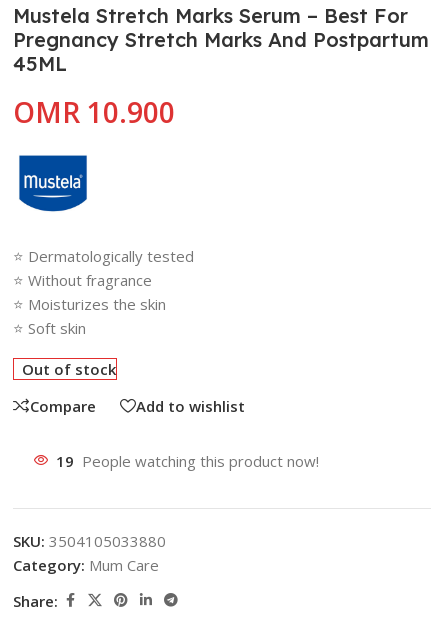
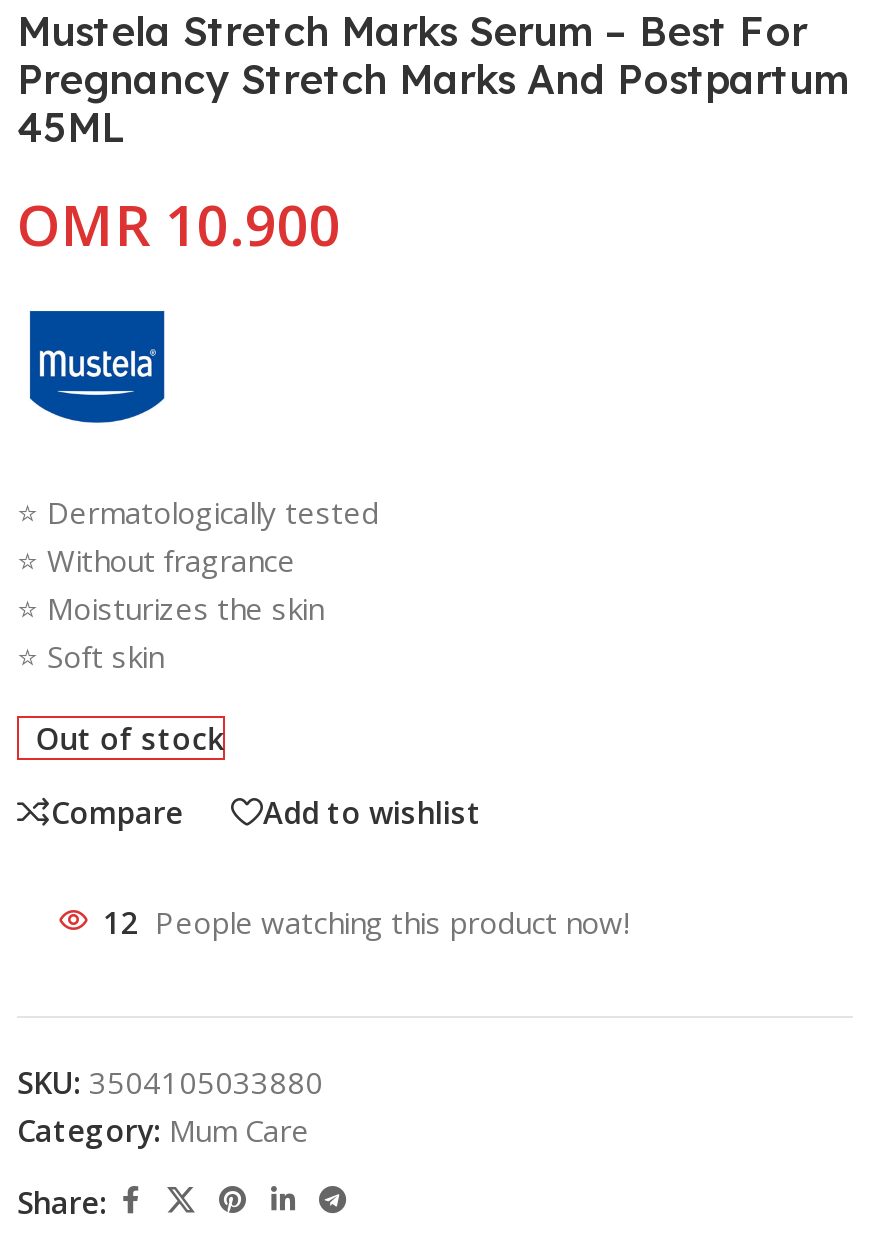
[56,451,319,471] 19 People watching this product now! -> [103,902,629,942] 12 People watching this product now!

